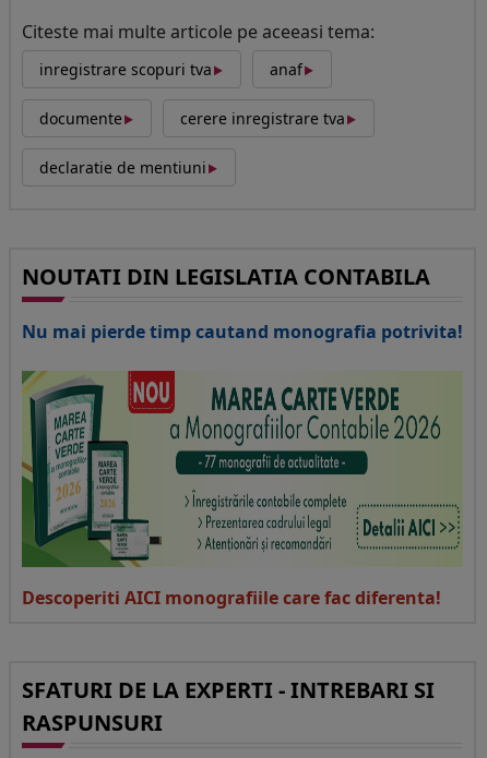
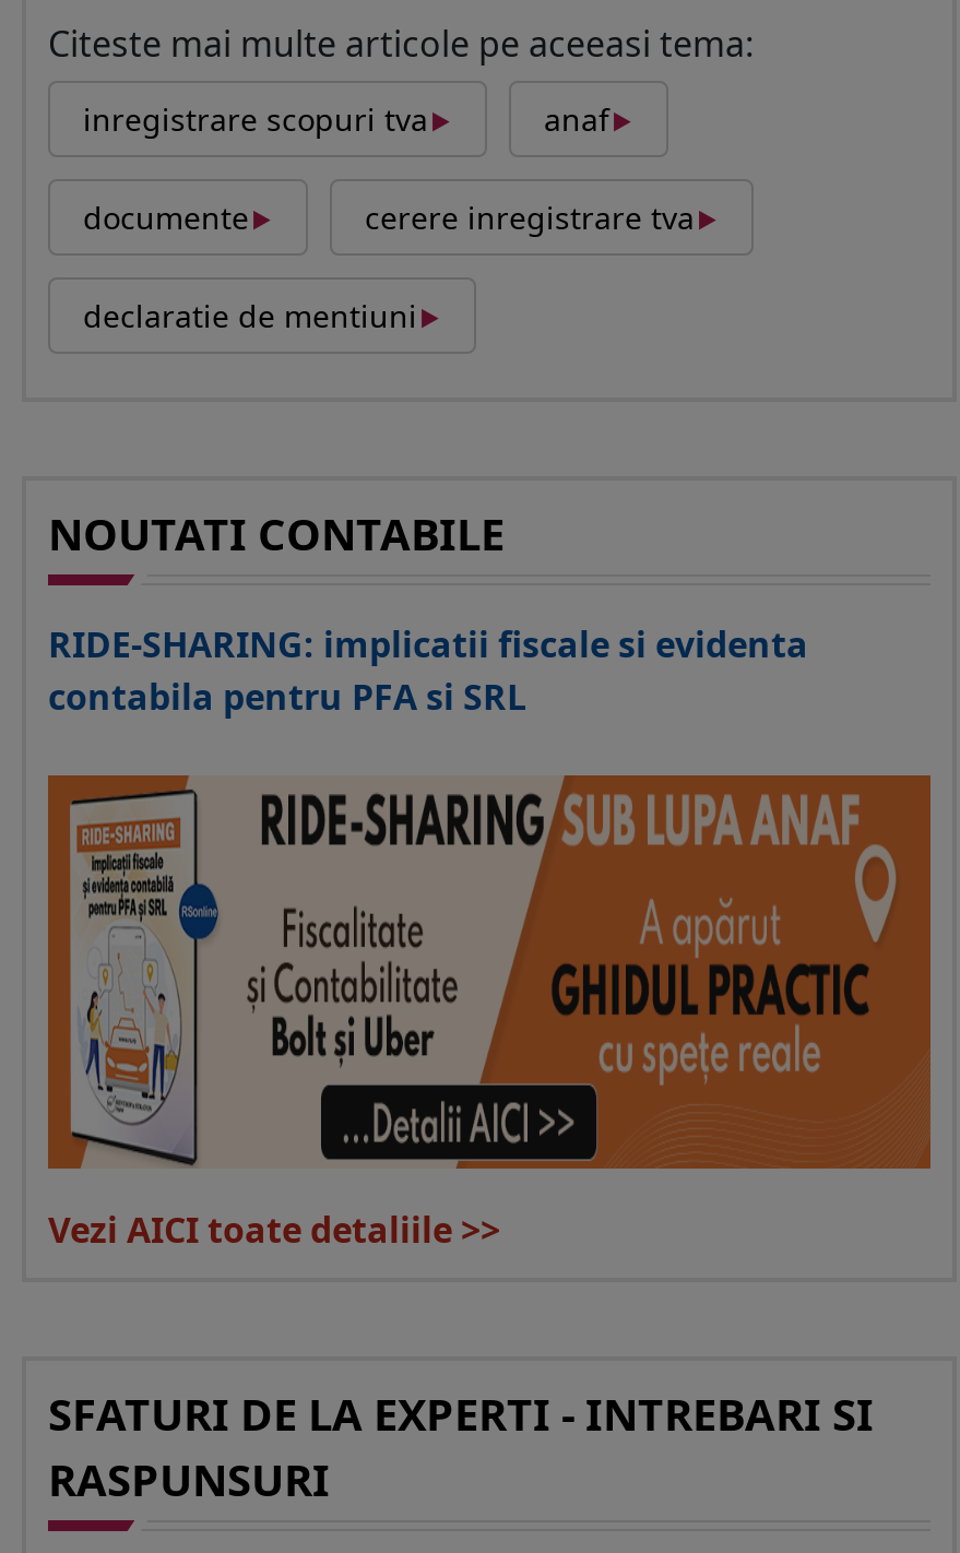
[22,262,430,291] NOUTATI DIN LEGISLATIA CONTABILA -> [48,505,505,564] NOUTATI CONTABILE
[22,320,463,344] Nu mai pierde timp cautand monografia potrivita! -> [48,620,808,721] RIDE-SHARING: implicatii fiscale si evidenta | contabila pentru PFA si SRL
[21,371,463,610] [image] | Descoperiti AICI monografiile care fac diferenta! -> [46,773,933,1254] [image] | Vezi AICI toate detaliile >>

